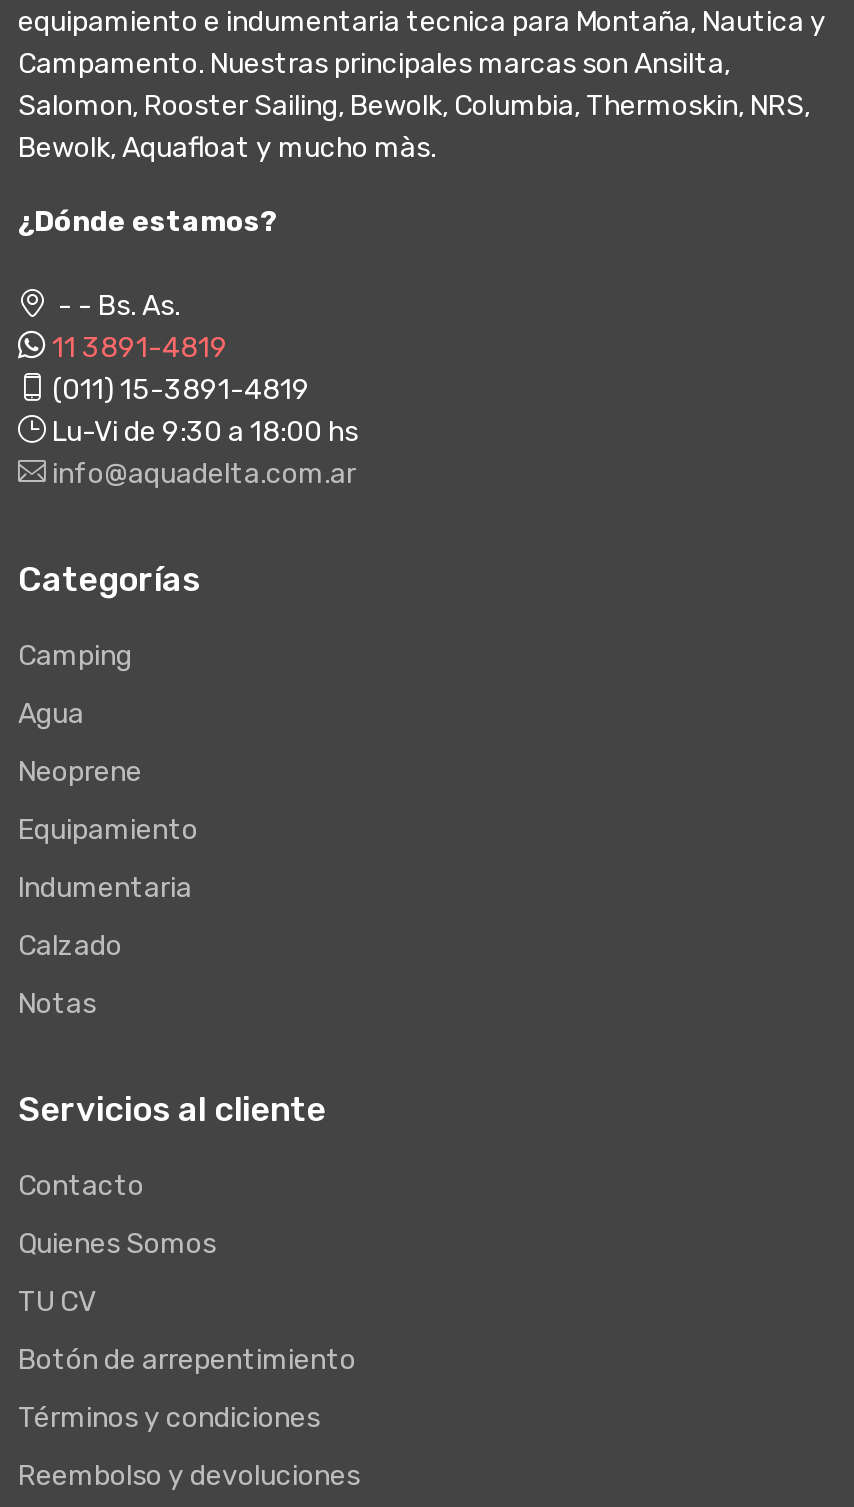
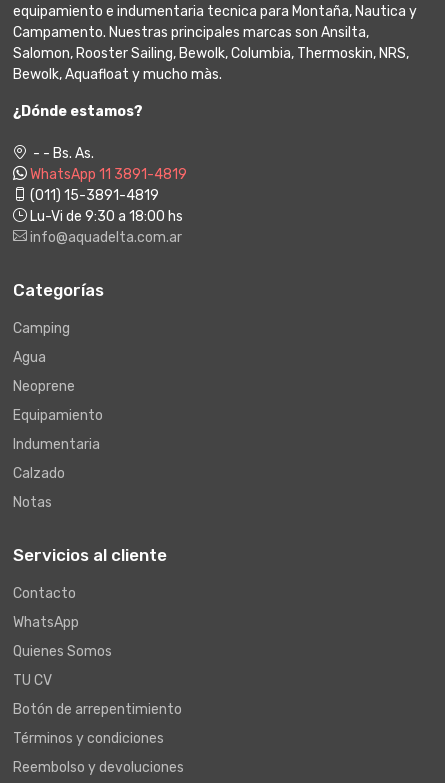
[52,331,228,365] 11 3891-4819 -> [30,166,187,183] WhatsApp 11 3891-4819
none -> [13,614,79,631] WhatsApp

